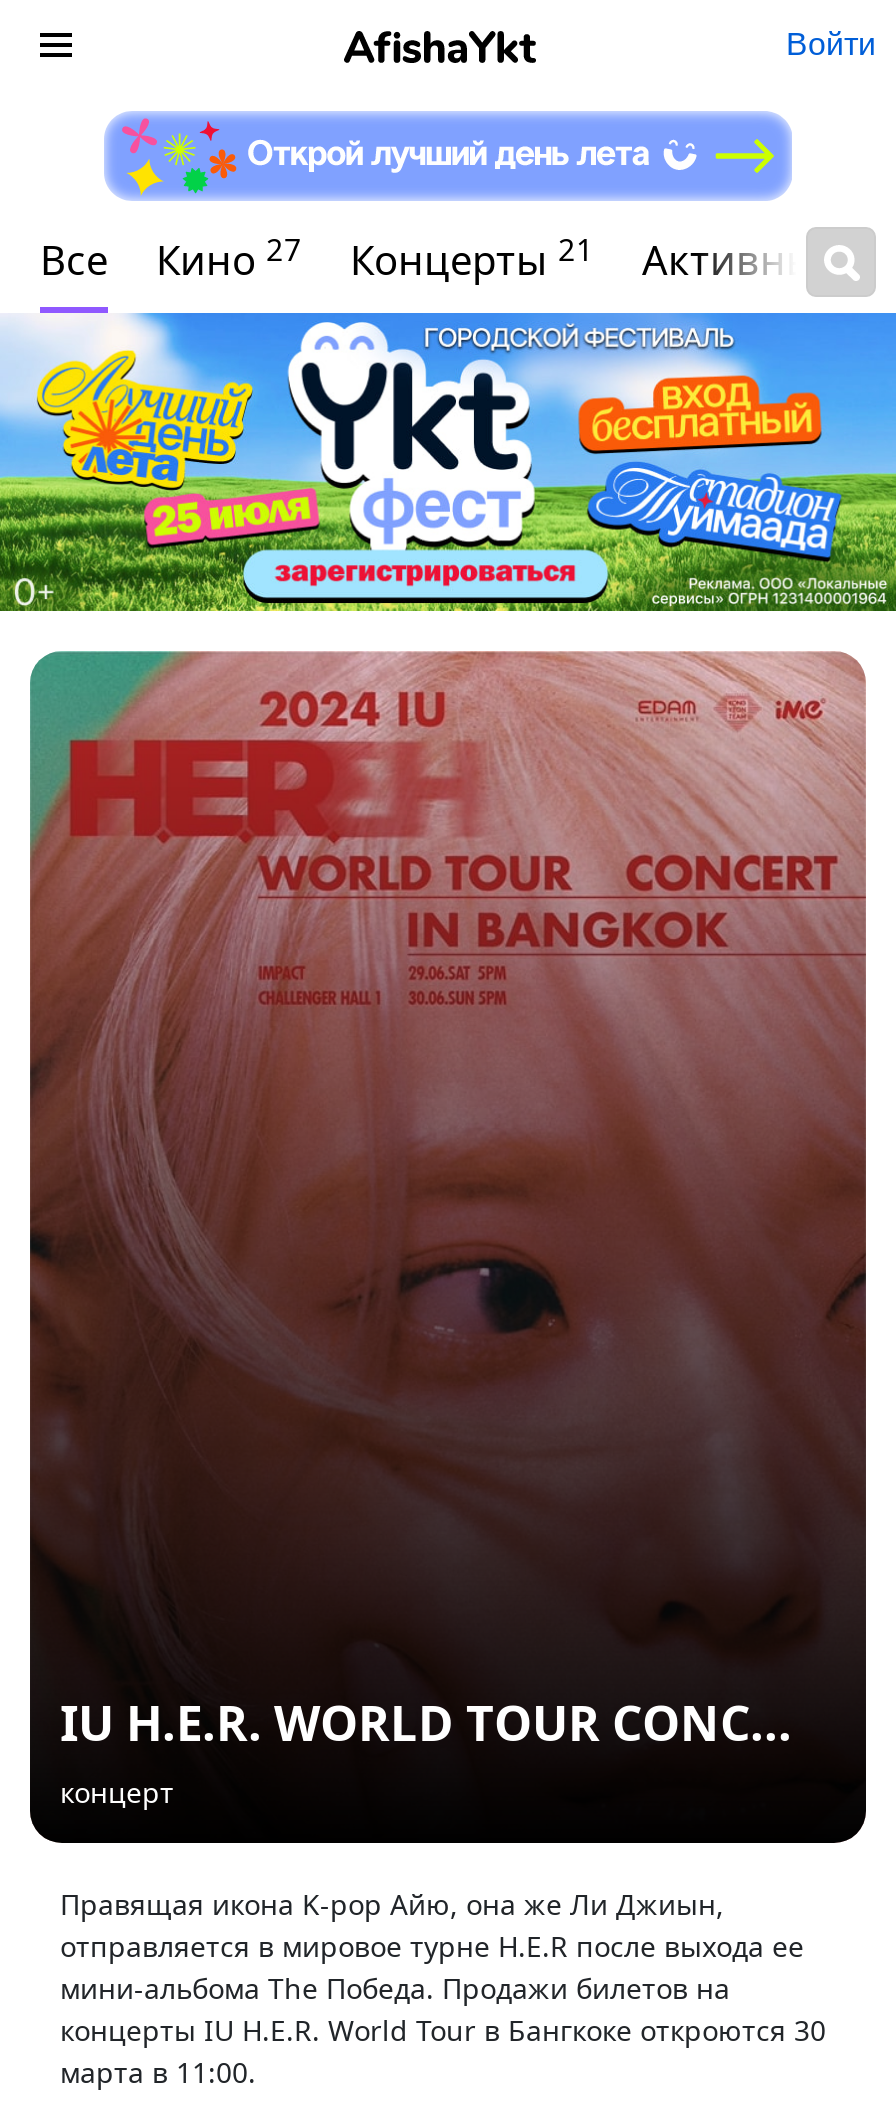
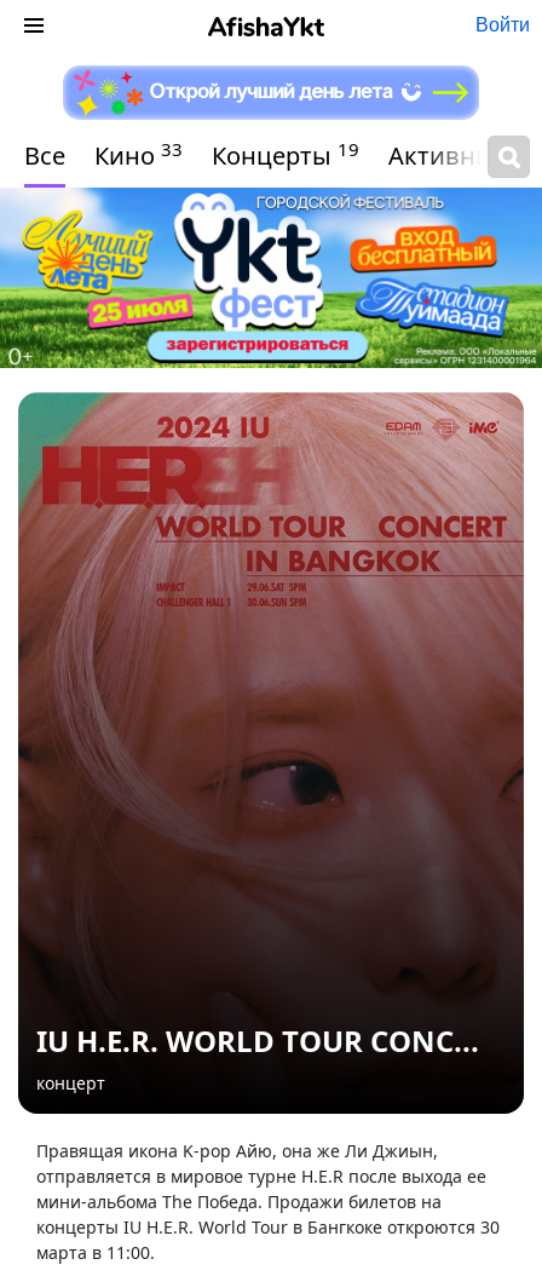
[156,228,302,287] Кино 27 -> [94,136,183,172] Кино 33
[350,228,594,287] Концерты 21 -> [212,136,359,172] Концерты 19

